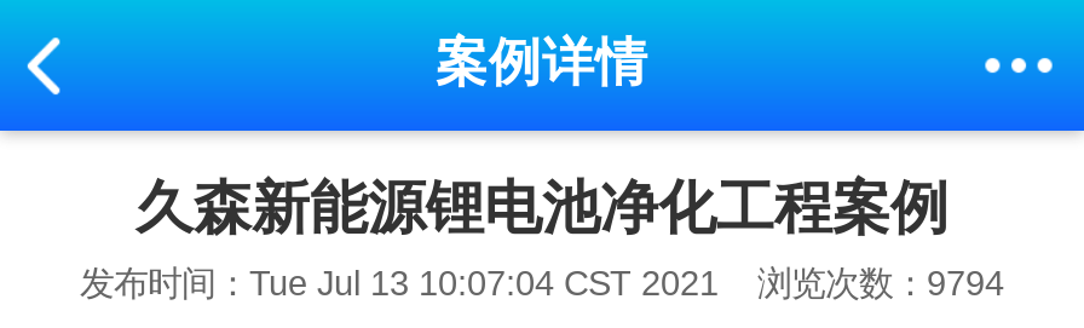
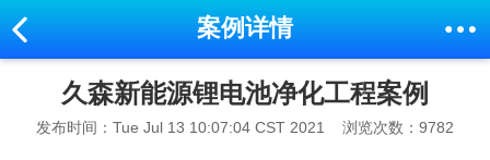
[80,263,1004,302] 发布时间：Tue Jul 13 10:07:04 CST 2021 浏览次数：9794 -> [36,118,454,136] 发布时间：Tue Jul 13 10:07:04 CST 2021 浏览次数：9782

